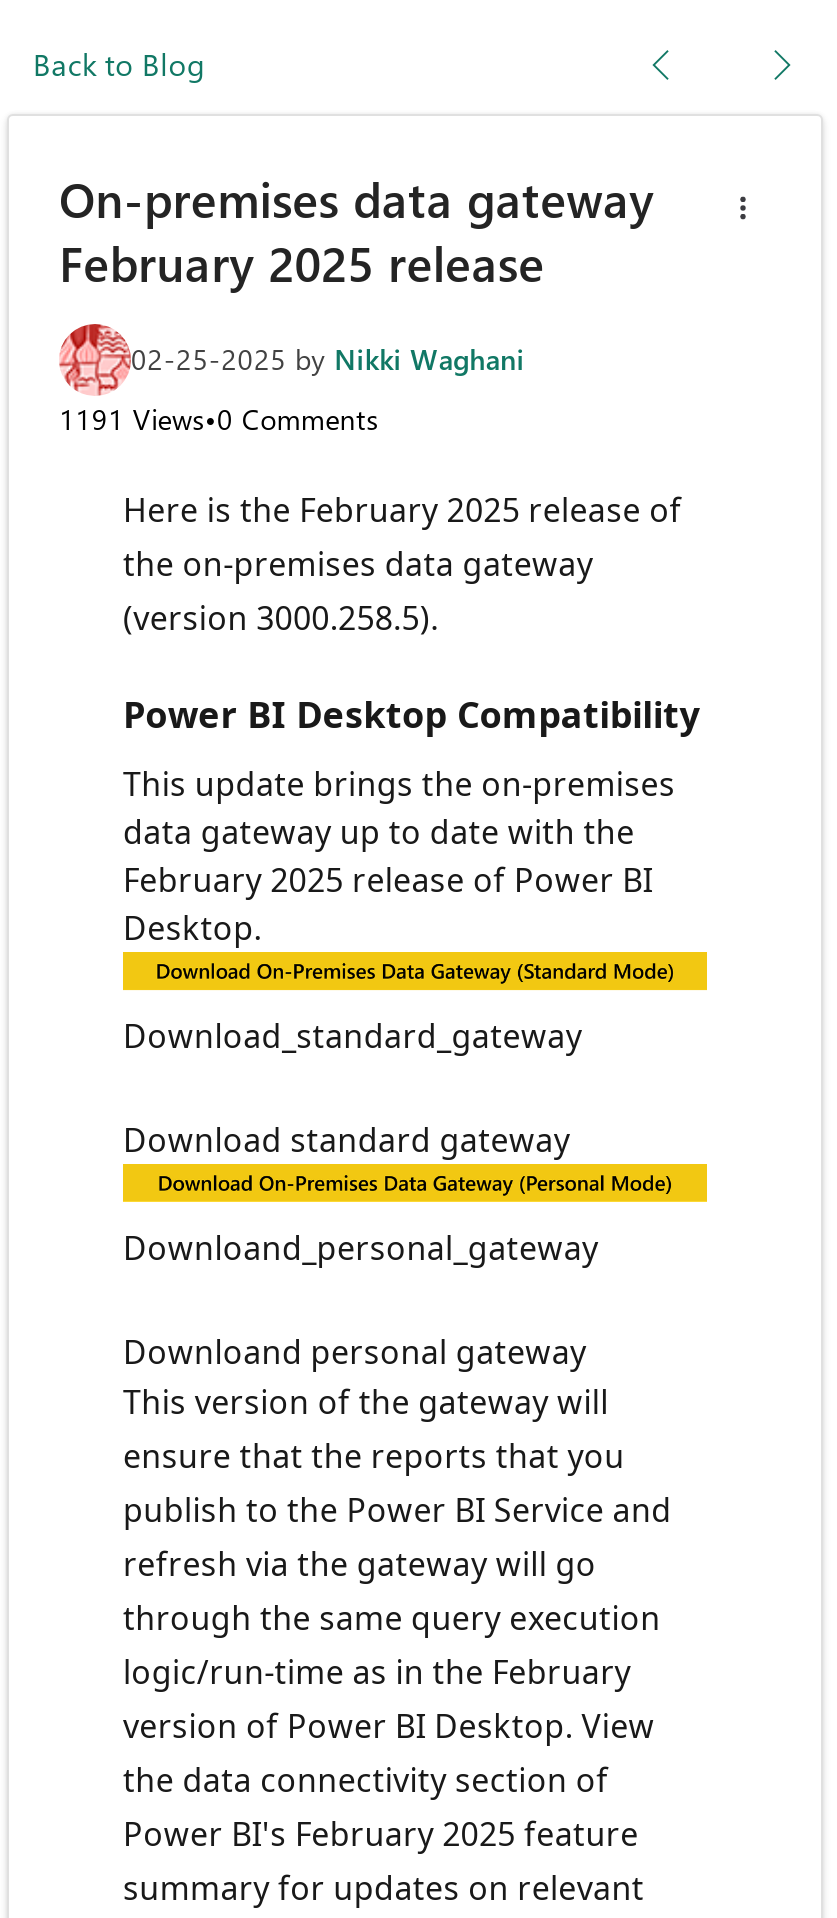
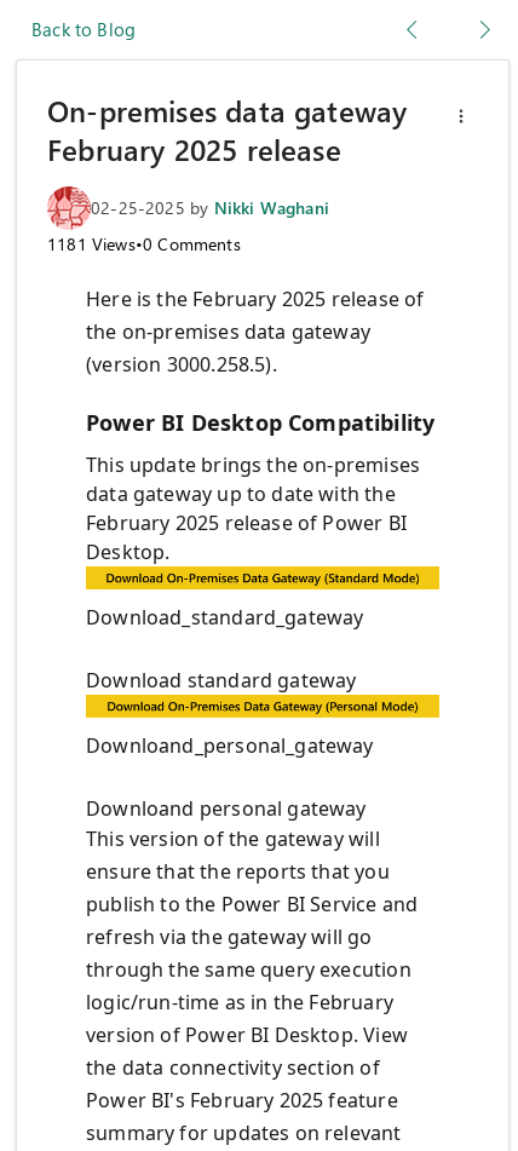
[59,401,379,439] 1191 Views•0 Comments -> [47,233,241,256] 1181 Views•0 Comments

